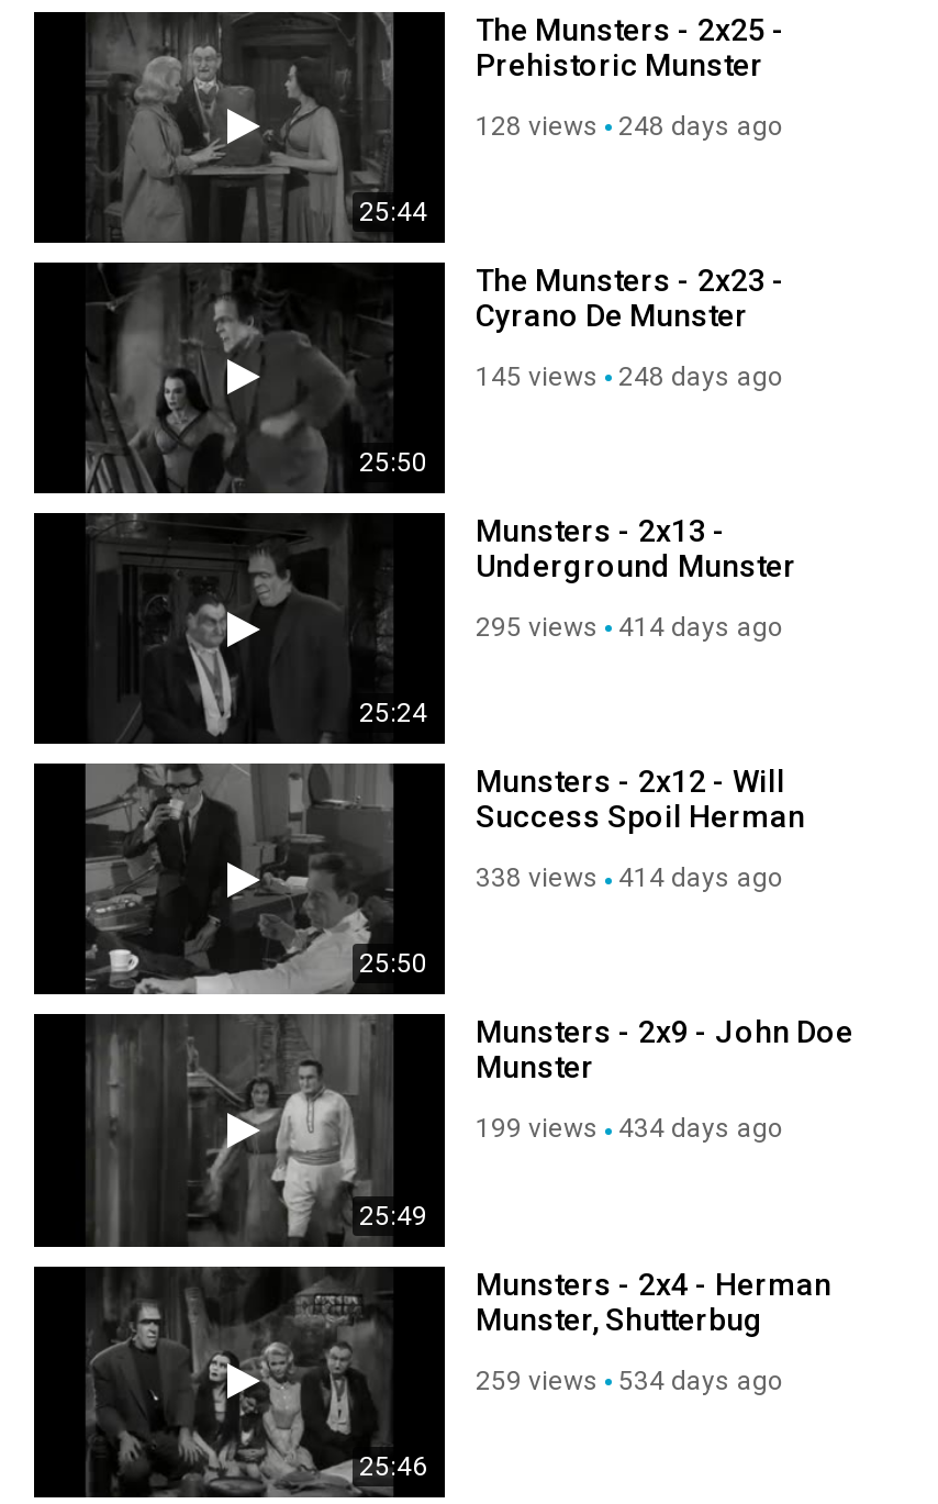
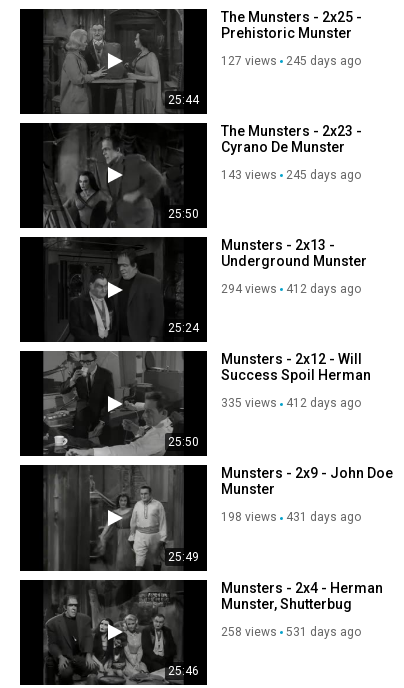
[476,110,599,141] 128 views -> [221,54,277,68] 127 views
[618,110,783,141] 248 days ago -> [286,54,361,68] 245 days ago
[476,361,599,392] 145 views -> [221,168,277,182] 143 views
[618,361,783,392] 248 days ago -> [286,168,361,182] 245 days ago
[476,612,599,643] 295 views -> [221,282,277,296] 294 views
[618,612,783,643] 414 days ago -> [286,282,361,296] 412 days ago
[476,863,599,894] 338 views -> [221,396,277,410] 335 views
[618,863,783,894] 414 days ago -> [286,396,361,410] 412 days ago
[476,1114,599,1145] 199 views -> [221,510,277,524] 198 views
[618,1114,783,1145] 434 days ago -> [286,510,361,524] 431 days ago
[476,1365,599,1395] 259 views -> [221,625,277,639] 258 views
[618,1365,783,1395] 534 days ago -> [286,625,361,639] 531 days ago

